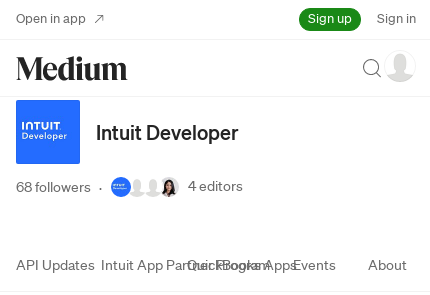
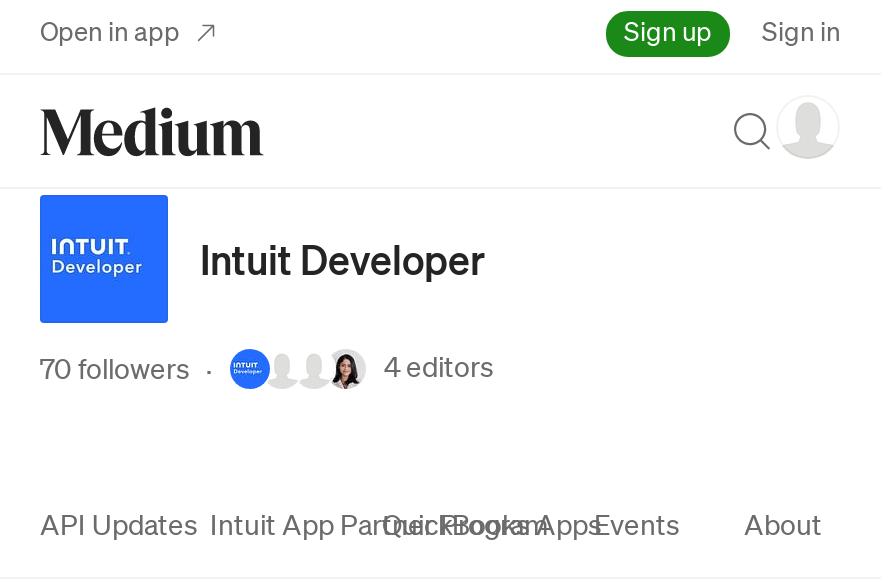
[16,178,102,196] 68 followers · -> [40,351,212,388] 70 followers ·

